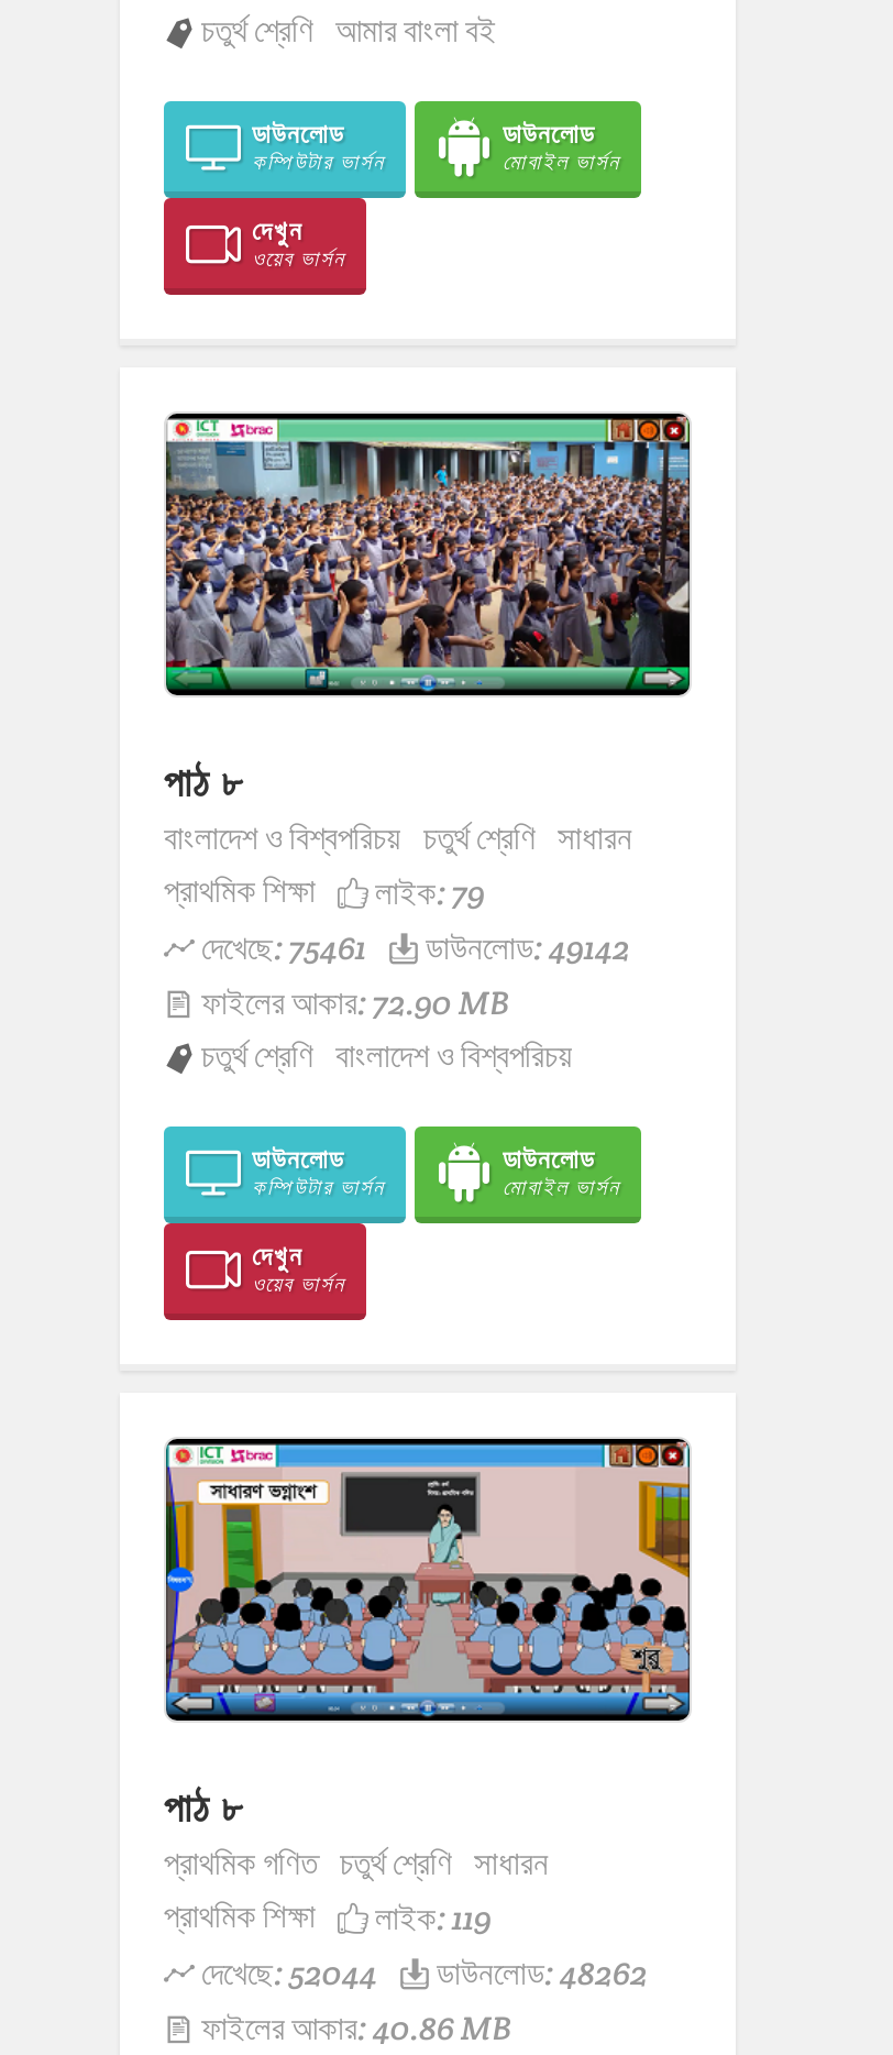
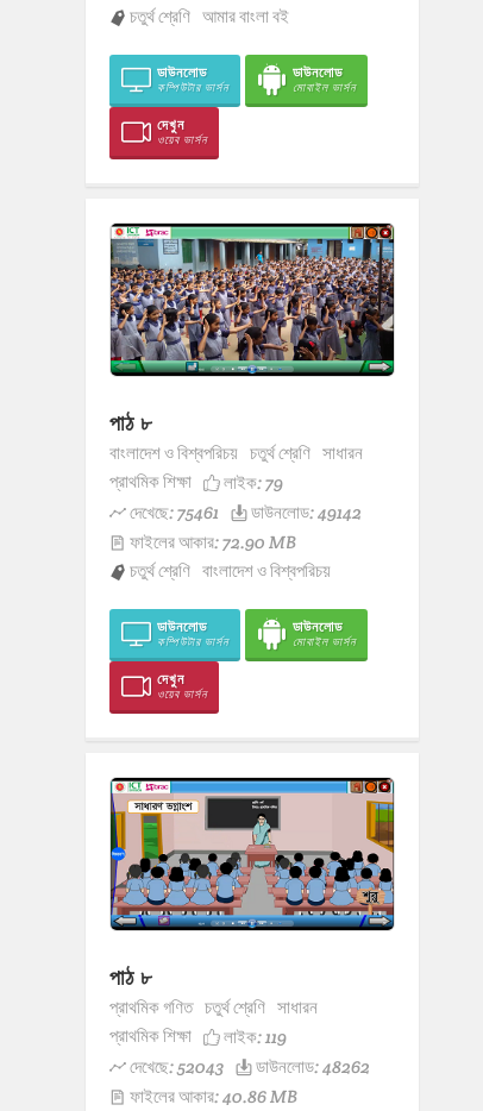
[201,1952,648,1993] দেখেছে: 52044 ডাউনলোড: 48262 -> [130,1055,370,1078] দেখেছে: 52043 ডাউনলোড: 48262

